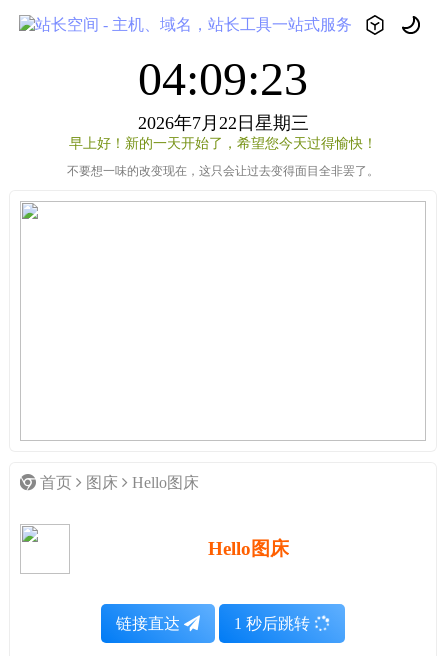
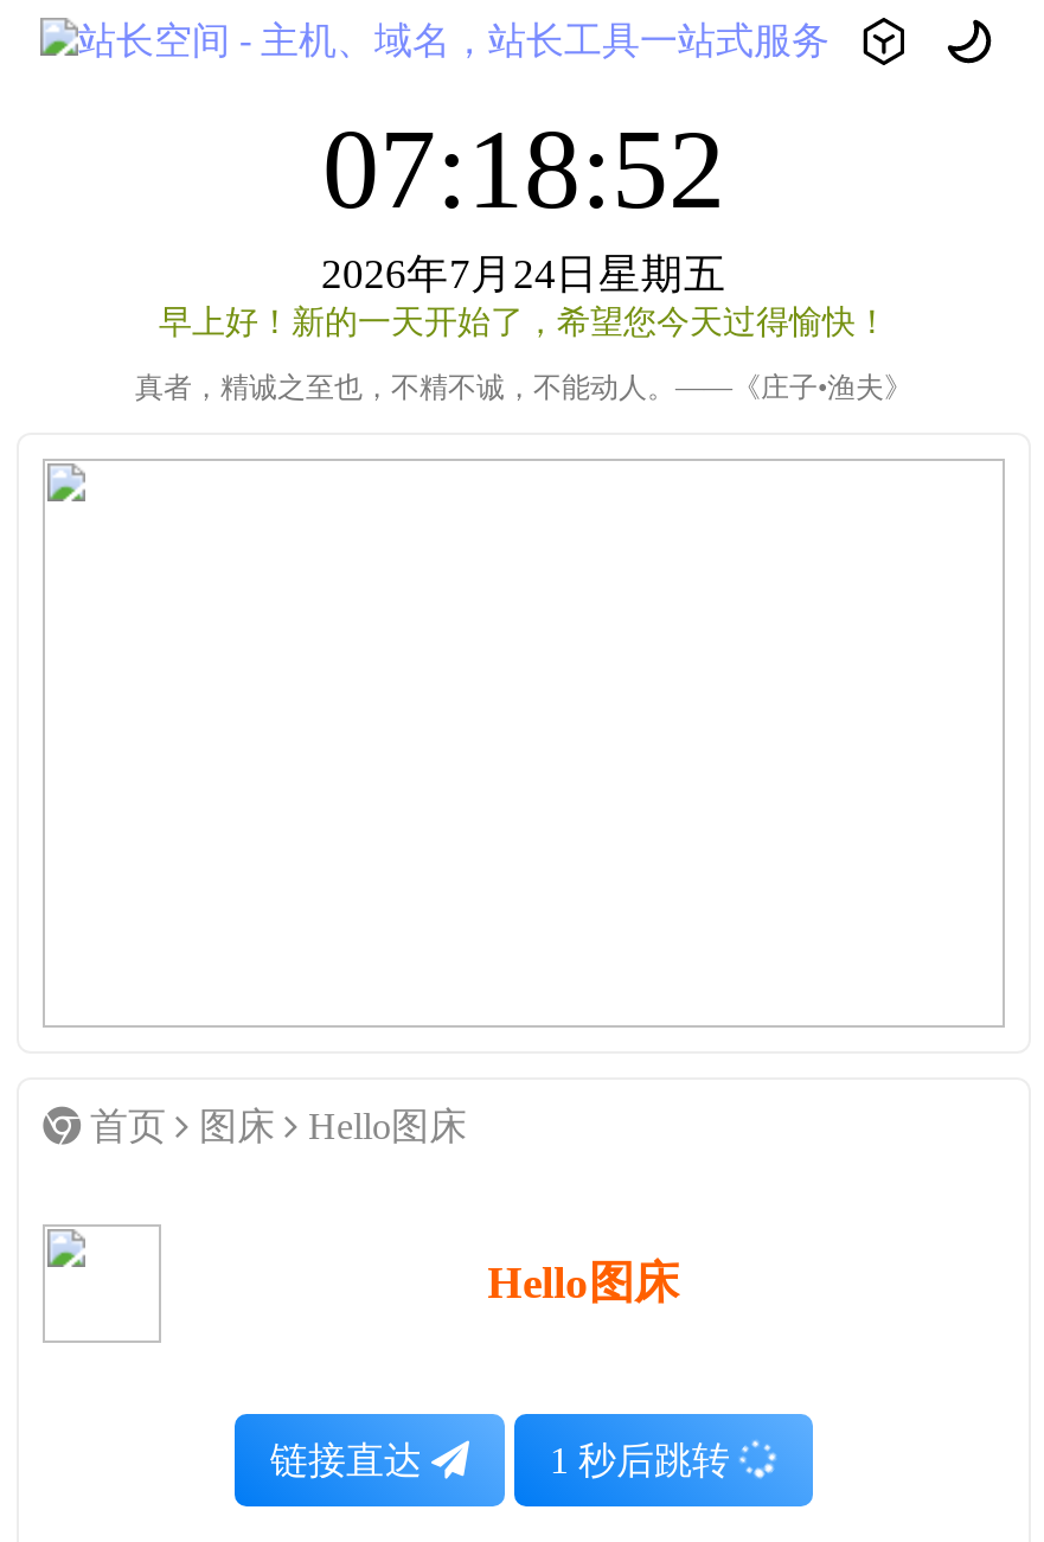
[138,52,308,105] 04:09:23 -> [322,105,725,231] 07:18:52
[137,113,308,133] 2026年7月22日星期三 -> [321,250,726,297] 2026年7月24日星期五
[67,164,379,178] 不要想一味的改变现在，这只会让过去变得面目全非罢了。 -> [135,371,912,404] 真者，精诚之至也，不精不诚，不能动人。——《庄子•渔夫》

